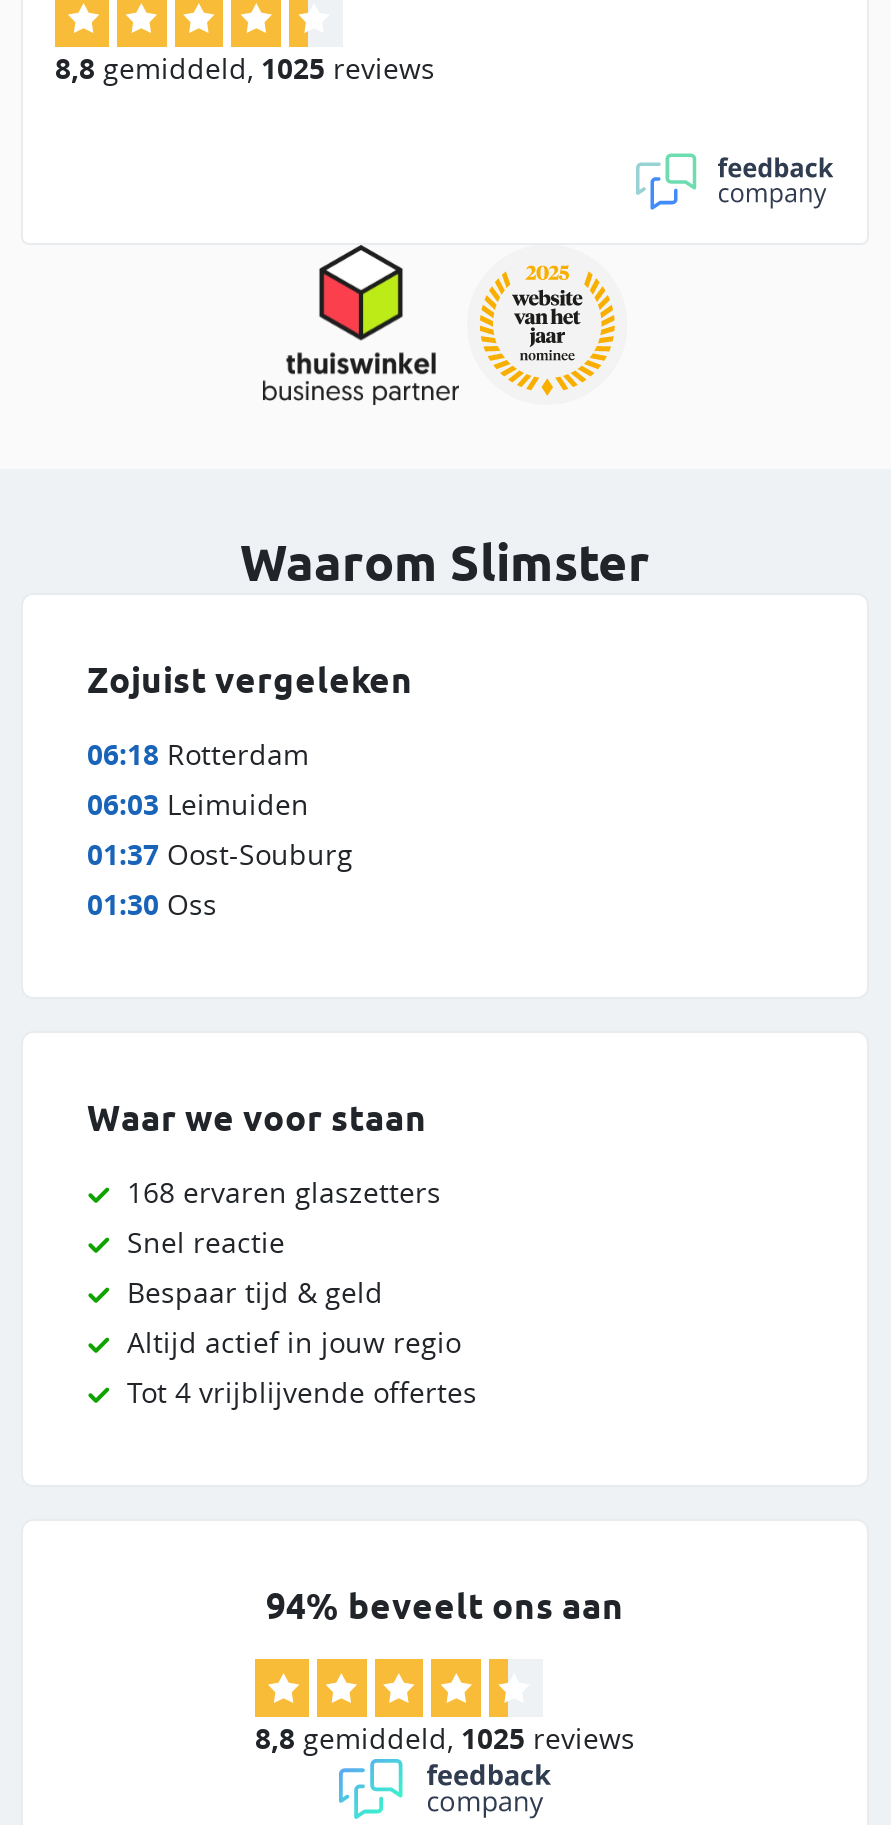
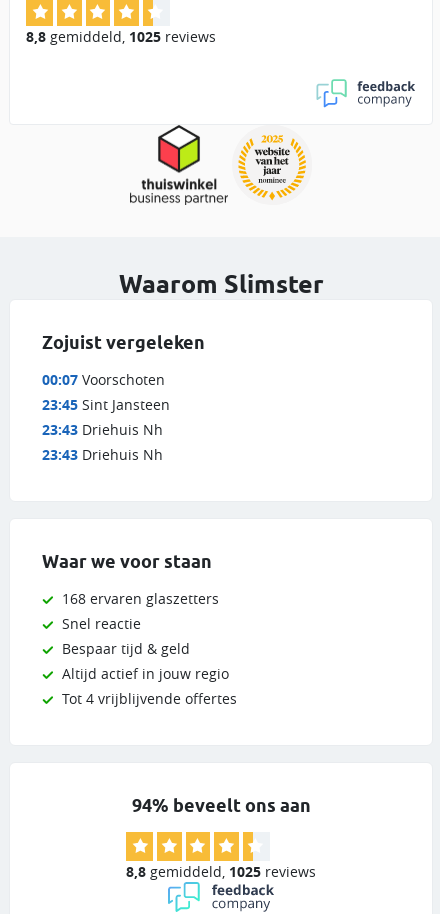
[87,735,353,923] 06:18 Rotterdam | 06:03 Leimuiden | 01:37 Oost-Souburg | 01:30 Oss -> [42,370,170,464] 00:07 Voorschoten | 23:45 Sint Jansteen | 23:43 Driehuis Nh | 23:43 Driehuis Nh

